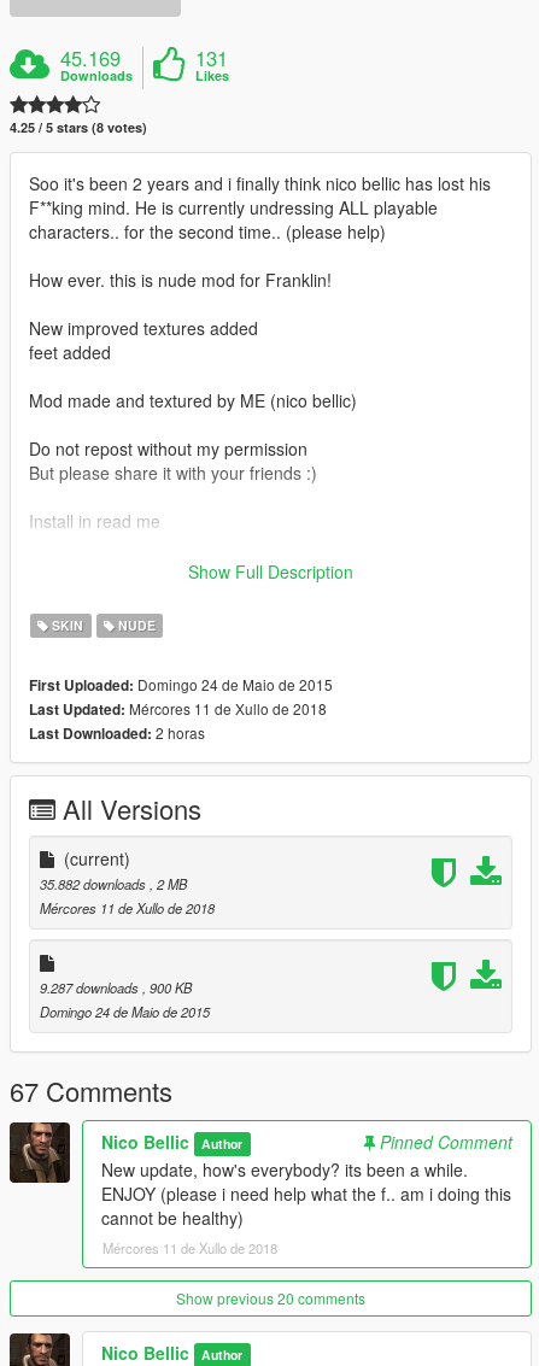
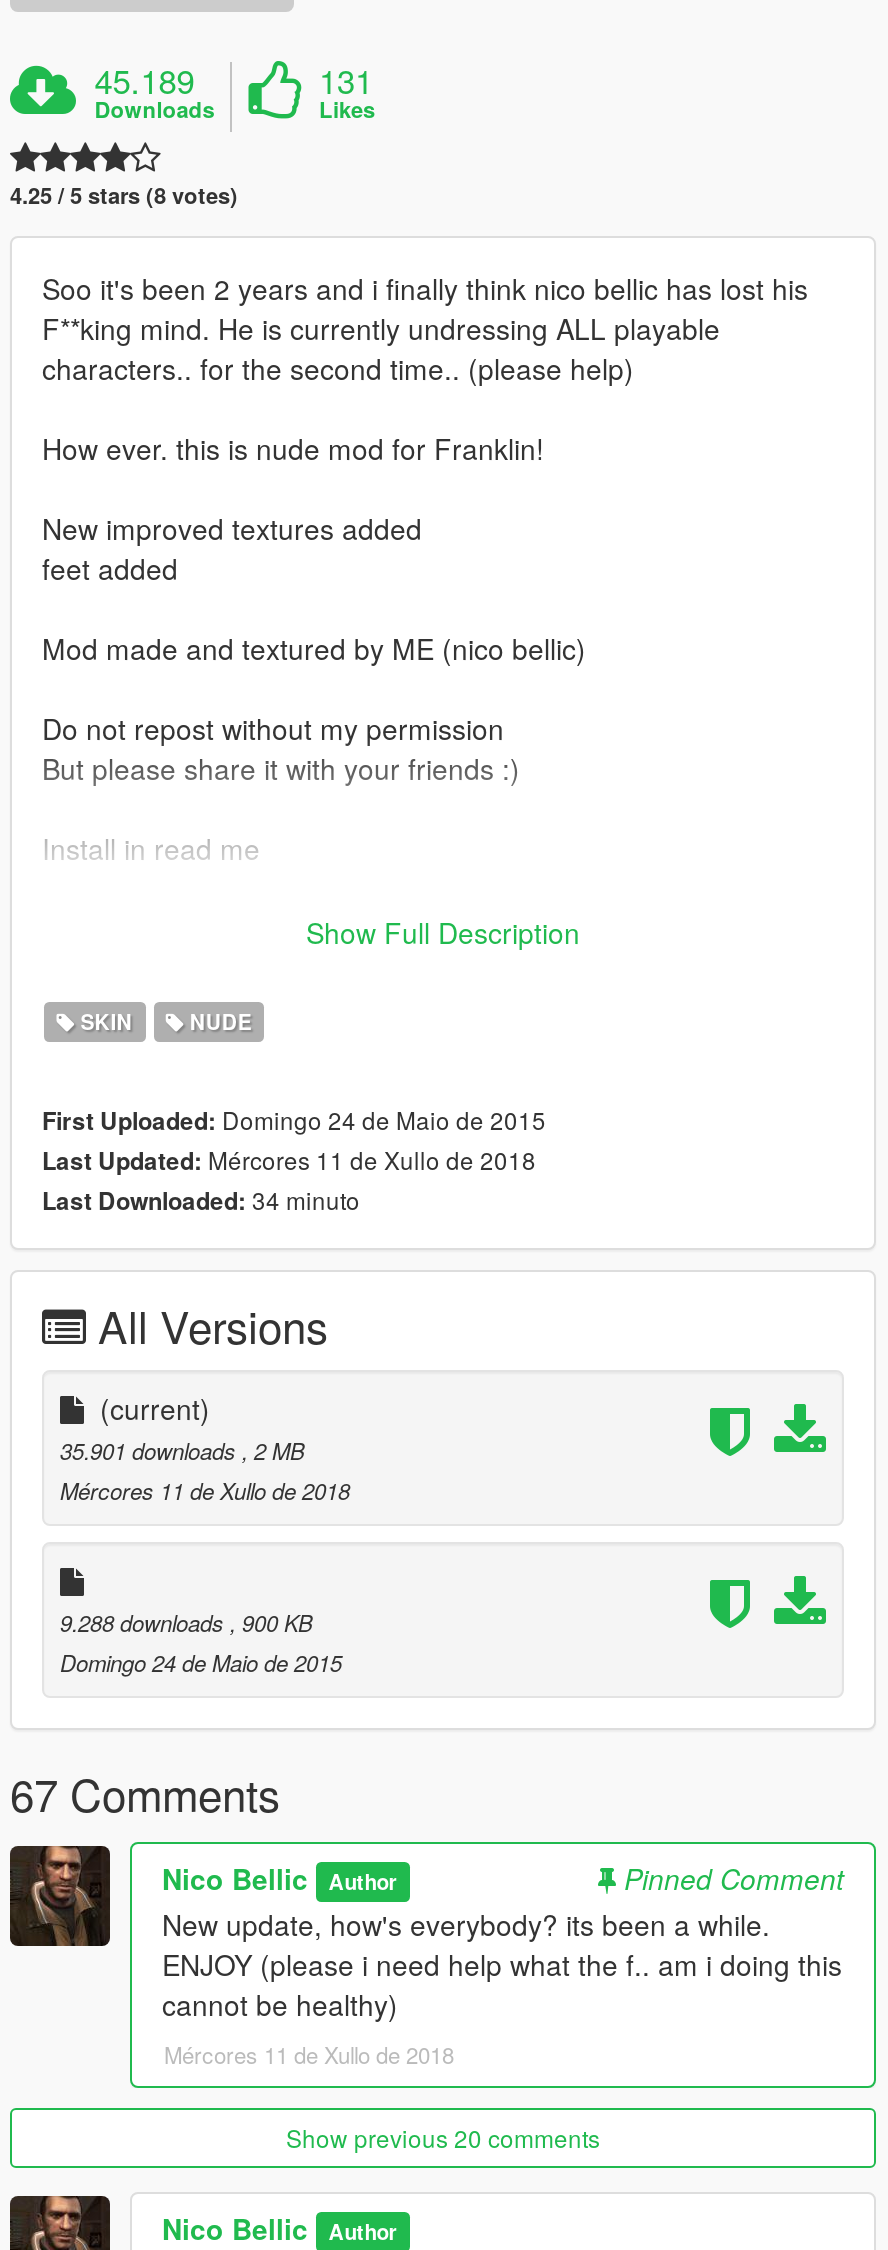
[61,43,121,72] 45.169 -> [94,56,194,104] 45.189
[29,722,205,744] Last Downloaded: 2 horas -> [42,1182,360,1218] Last Downloaded: 34 minuto
[40,874,187,893] 35.882 downloads, 2 MB -> [60,1434,304,1466] 35.901 downloads, 2 MB
[40,978,192,997] 9.287 downloads, 900 KB -> [60,1606,312,1638] 9.288 downloads, 900 KB

